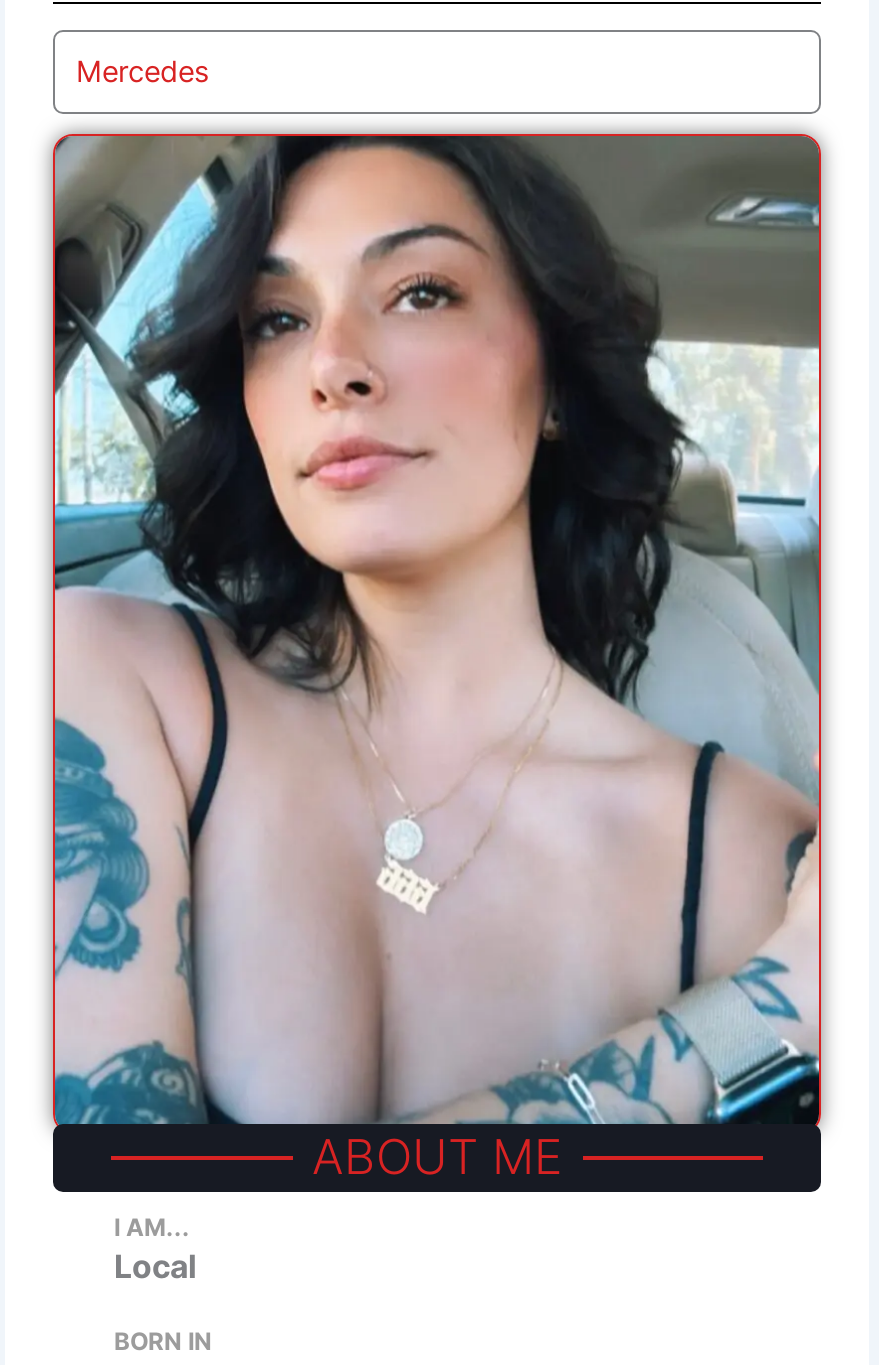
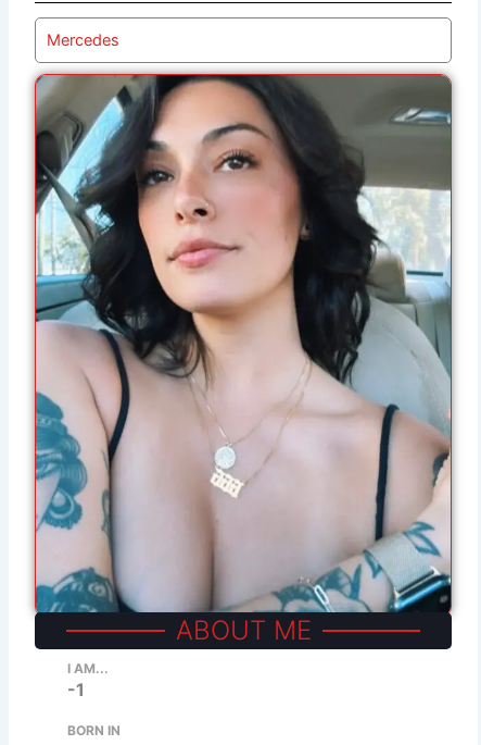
[114,1246,196,1286] Local -> [68,679,85,701] -1

